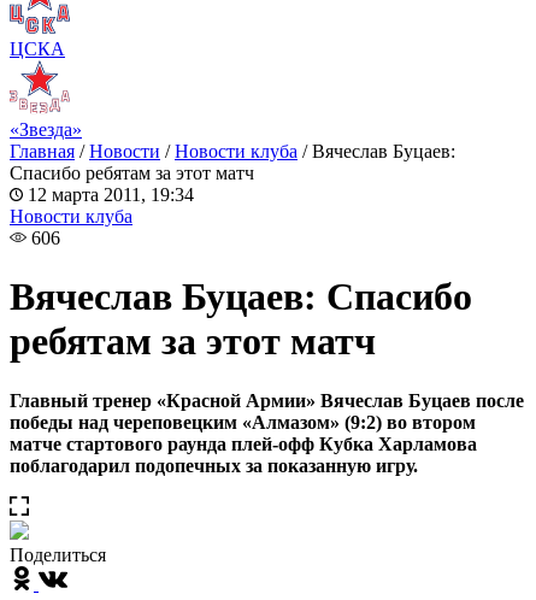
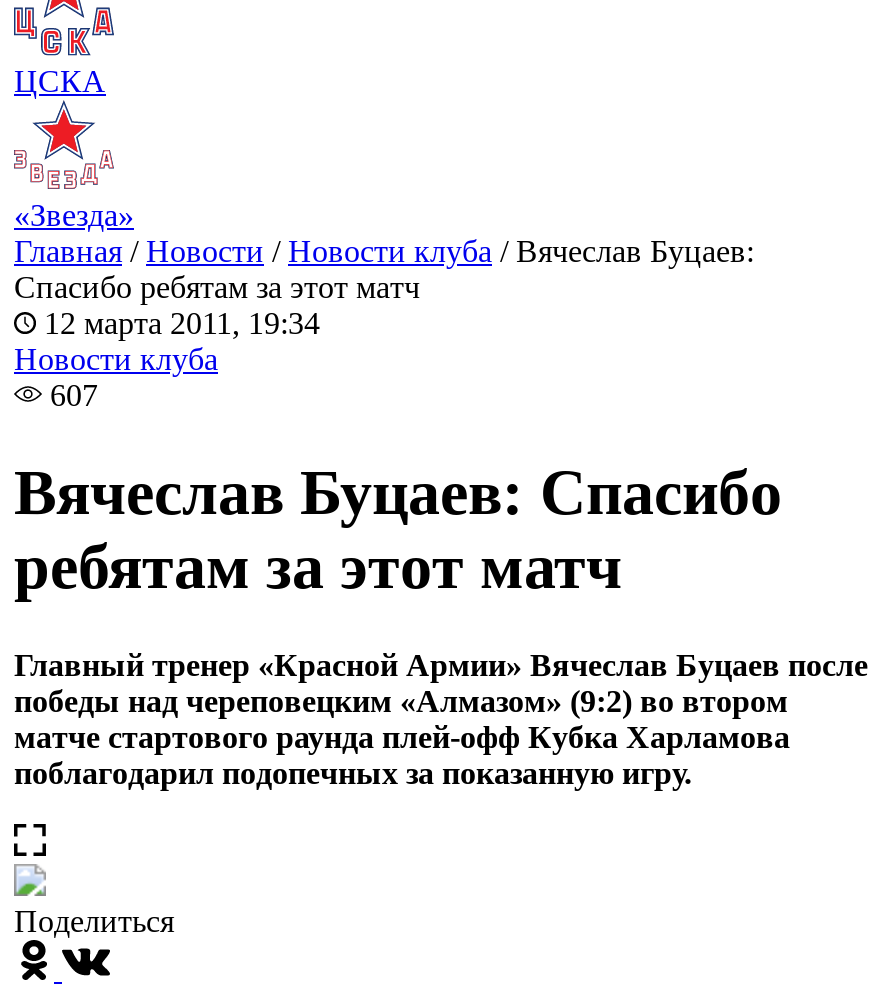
[26,227,60,248] 606 -> [42,378,98,412] 607

